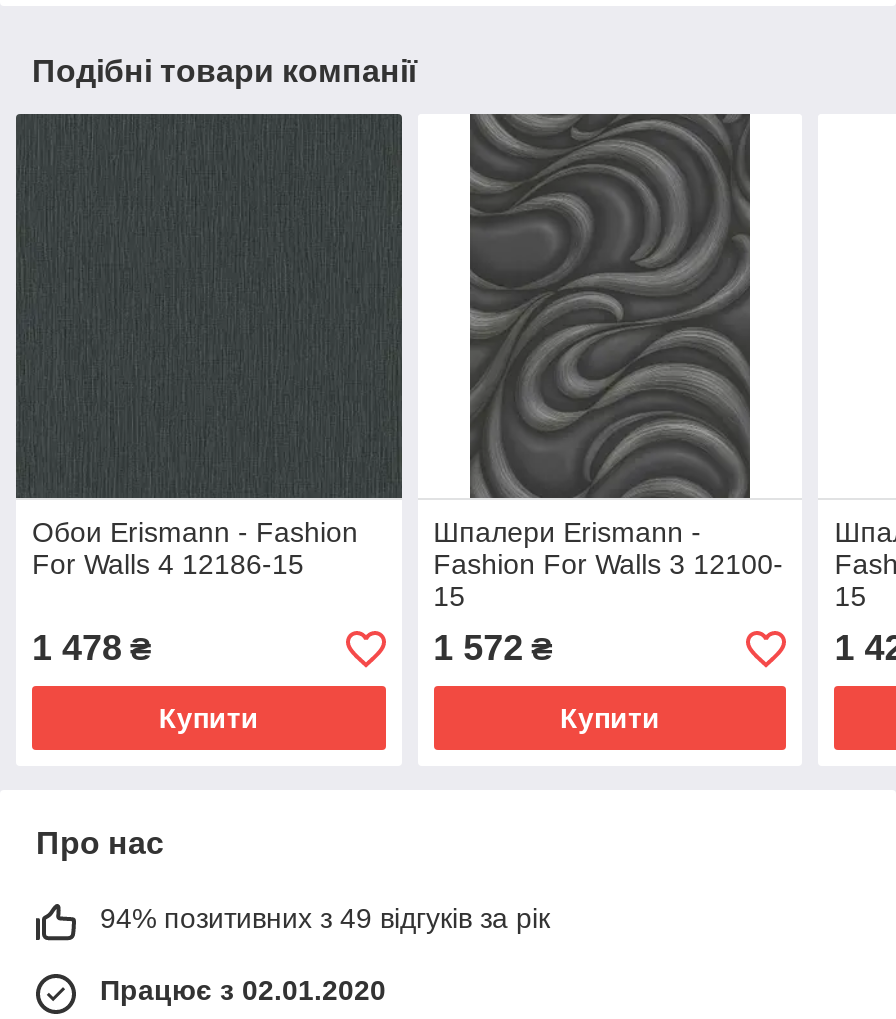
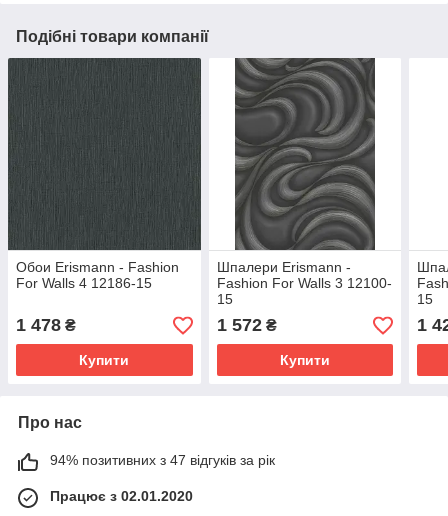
[100,903,550,935] 94% позитивних з 49 відгуків за рік -> [50,452,275,468] 94% позитивних з 47 відгуків за рік

